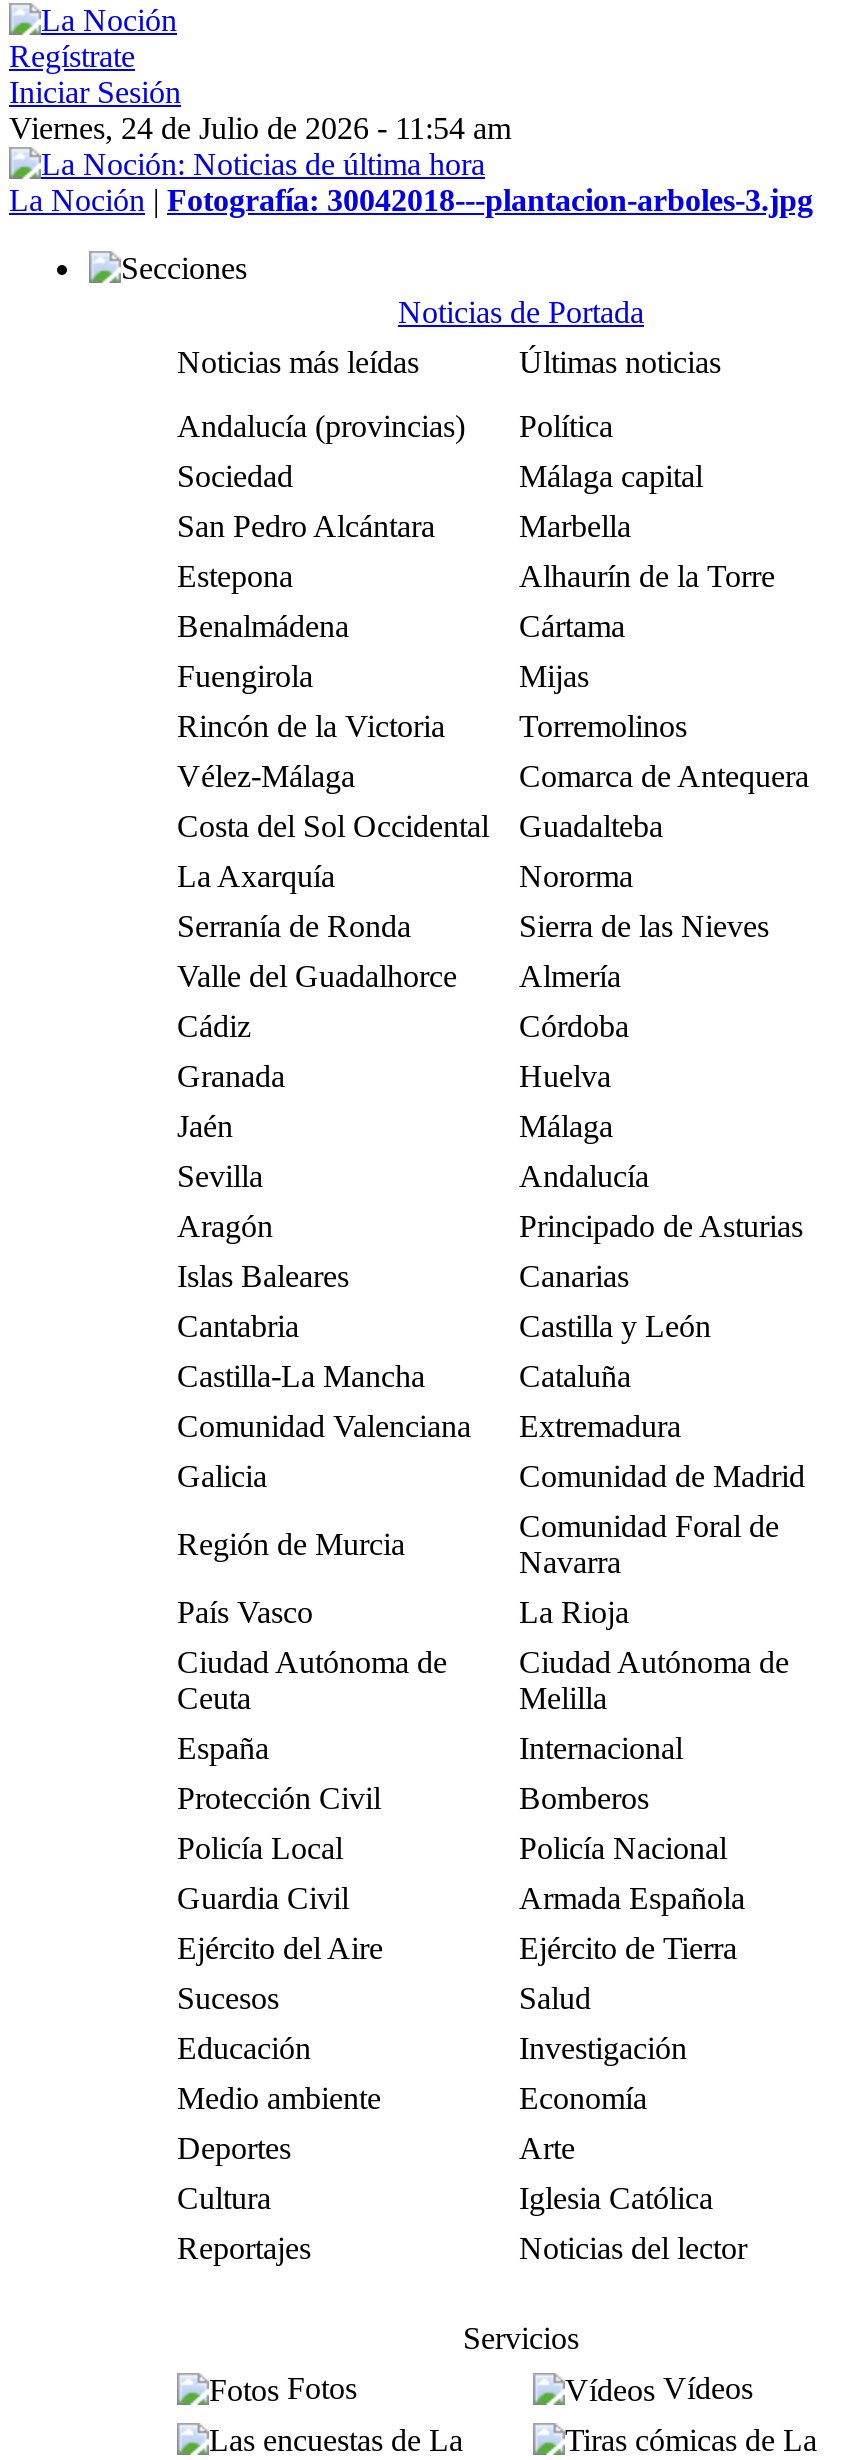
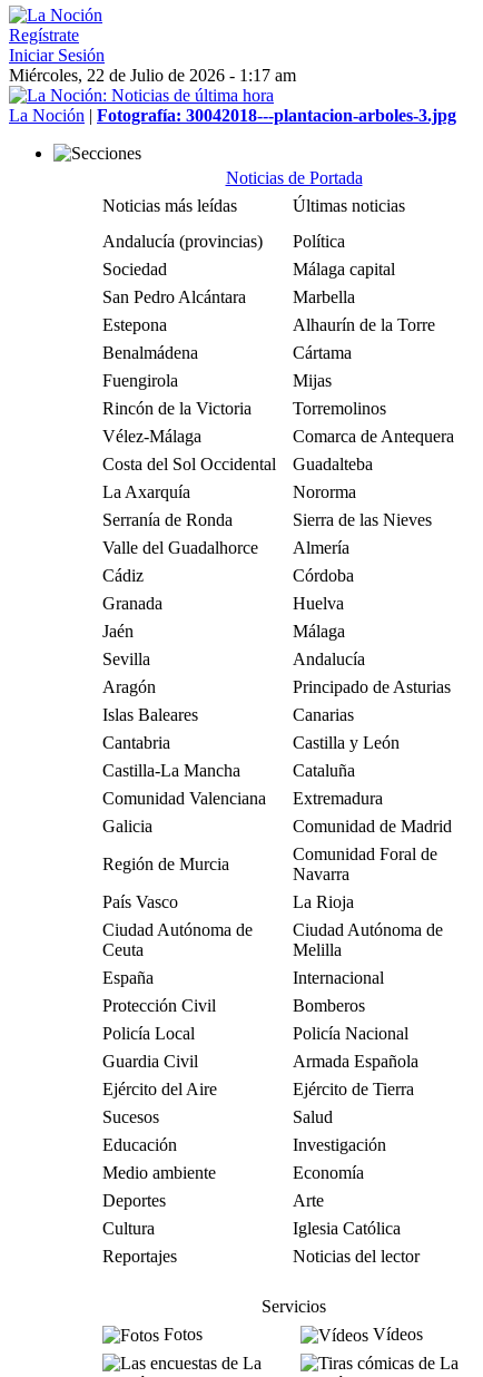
[9,111,511,145] Viernes, 24 de Julio de 2026 - 11:54 am -> [9,66,296,85] Miércoles, 22 de Julio de 2026 - 1:17 am

